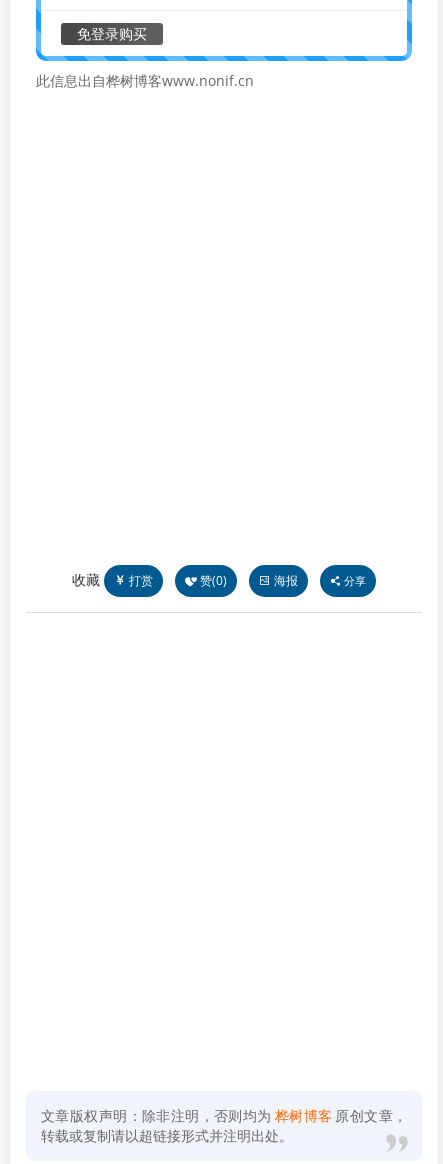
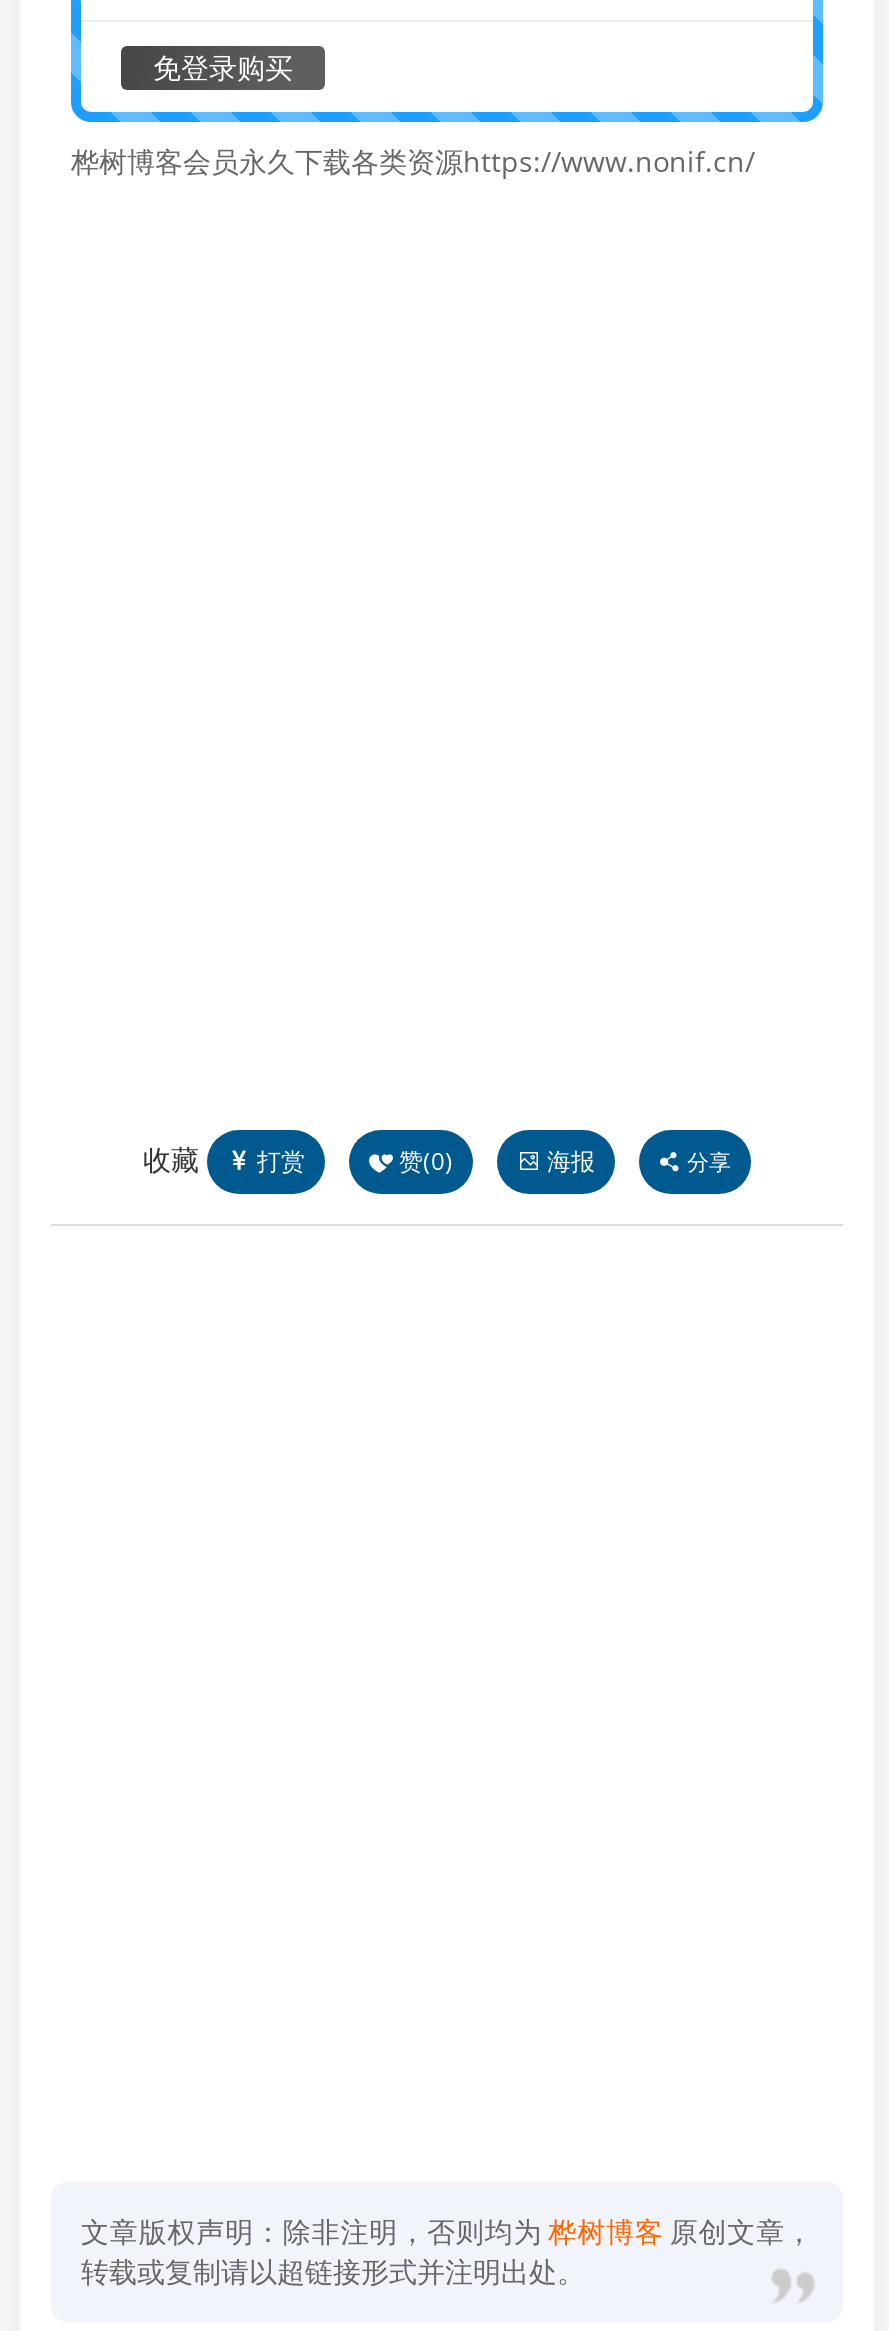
[36,71,254,90] 此信息出自桦树博客www.nonif.cn -> [71,142,755,180] 桦树博客会员永久下载各类资源https://www.nonif.cn/

